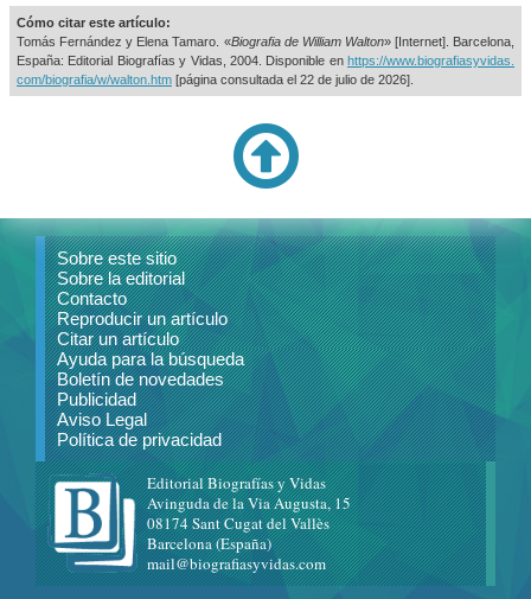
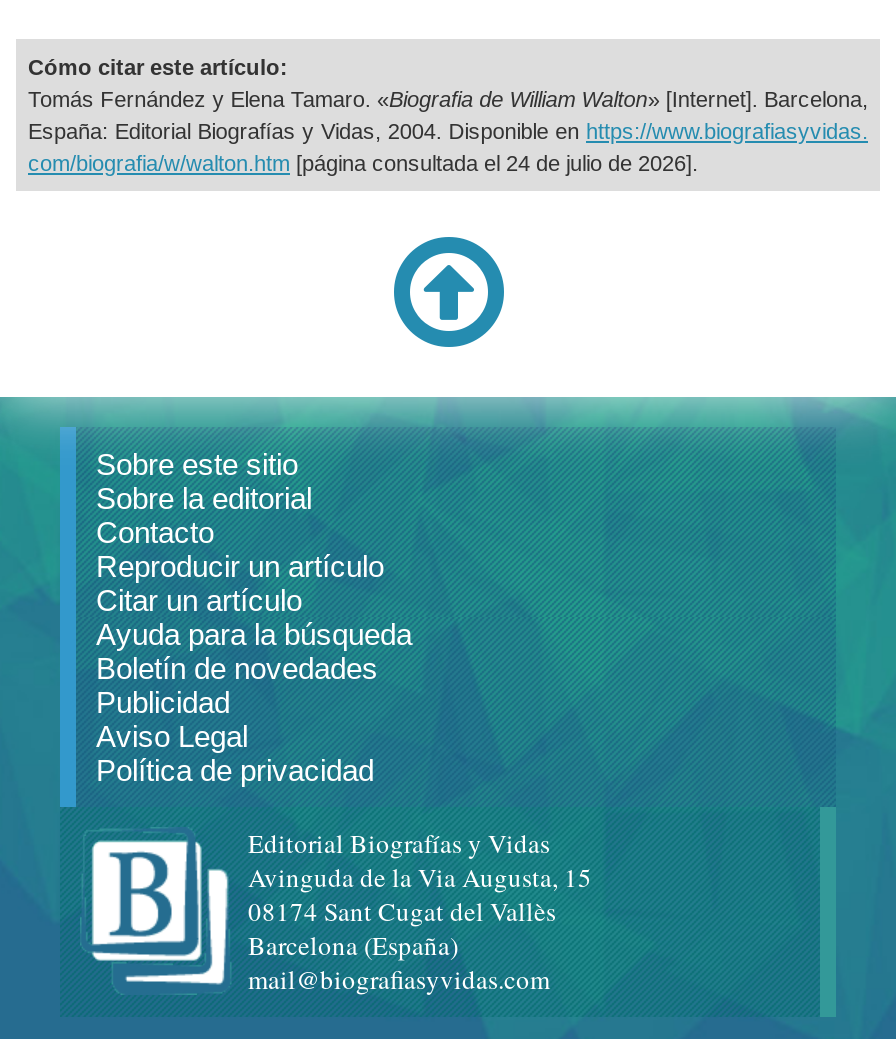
[17,73,414,87] com/biografia/w/walton.htm [página consultada el 22 de julio de 2026]. -> [28,152,698,176] com/biografia/w/walton.htm [página consultada el 24 de julio de 2026].

